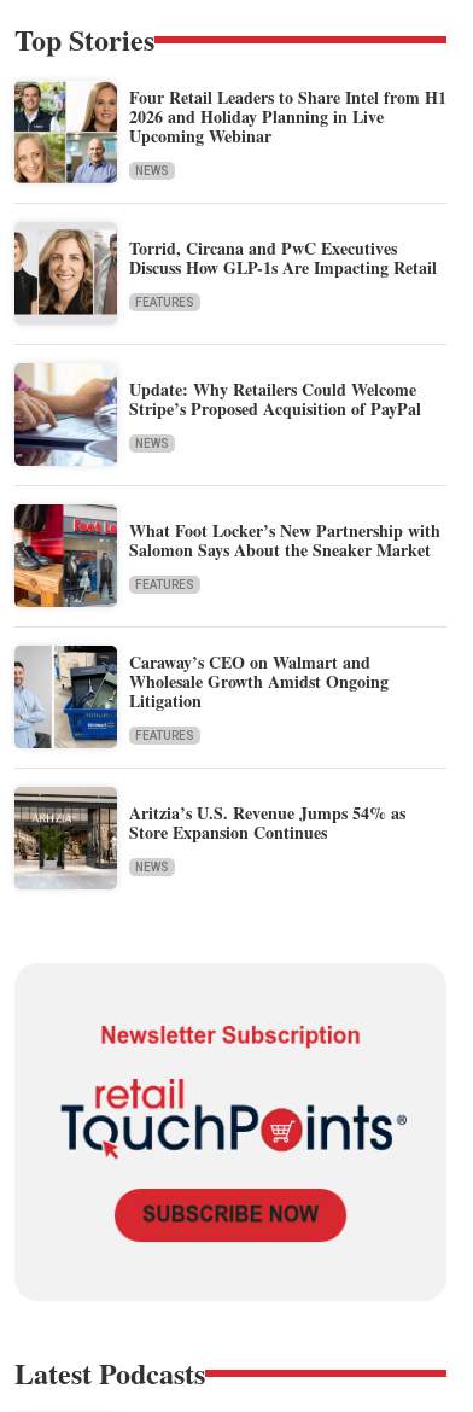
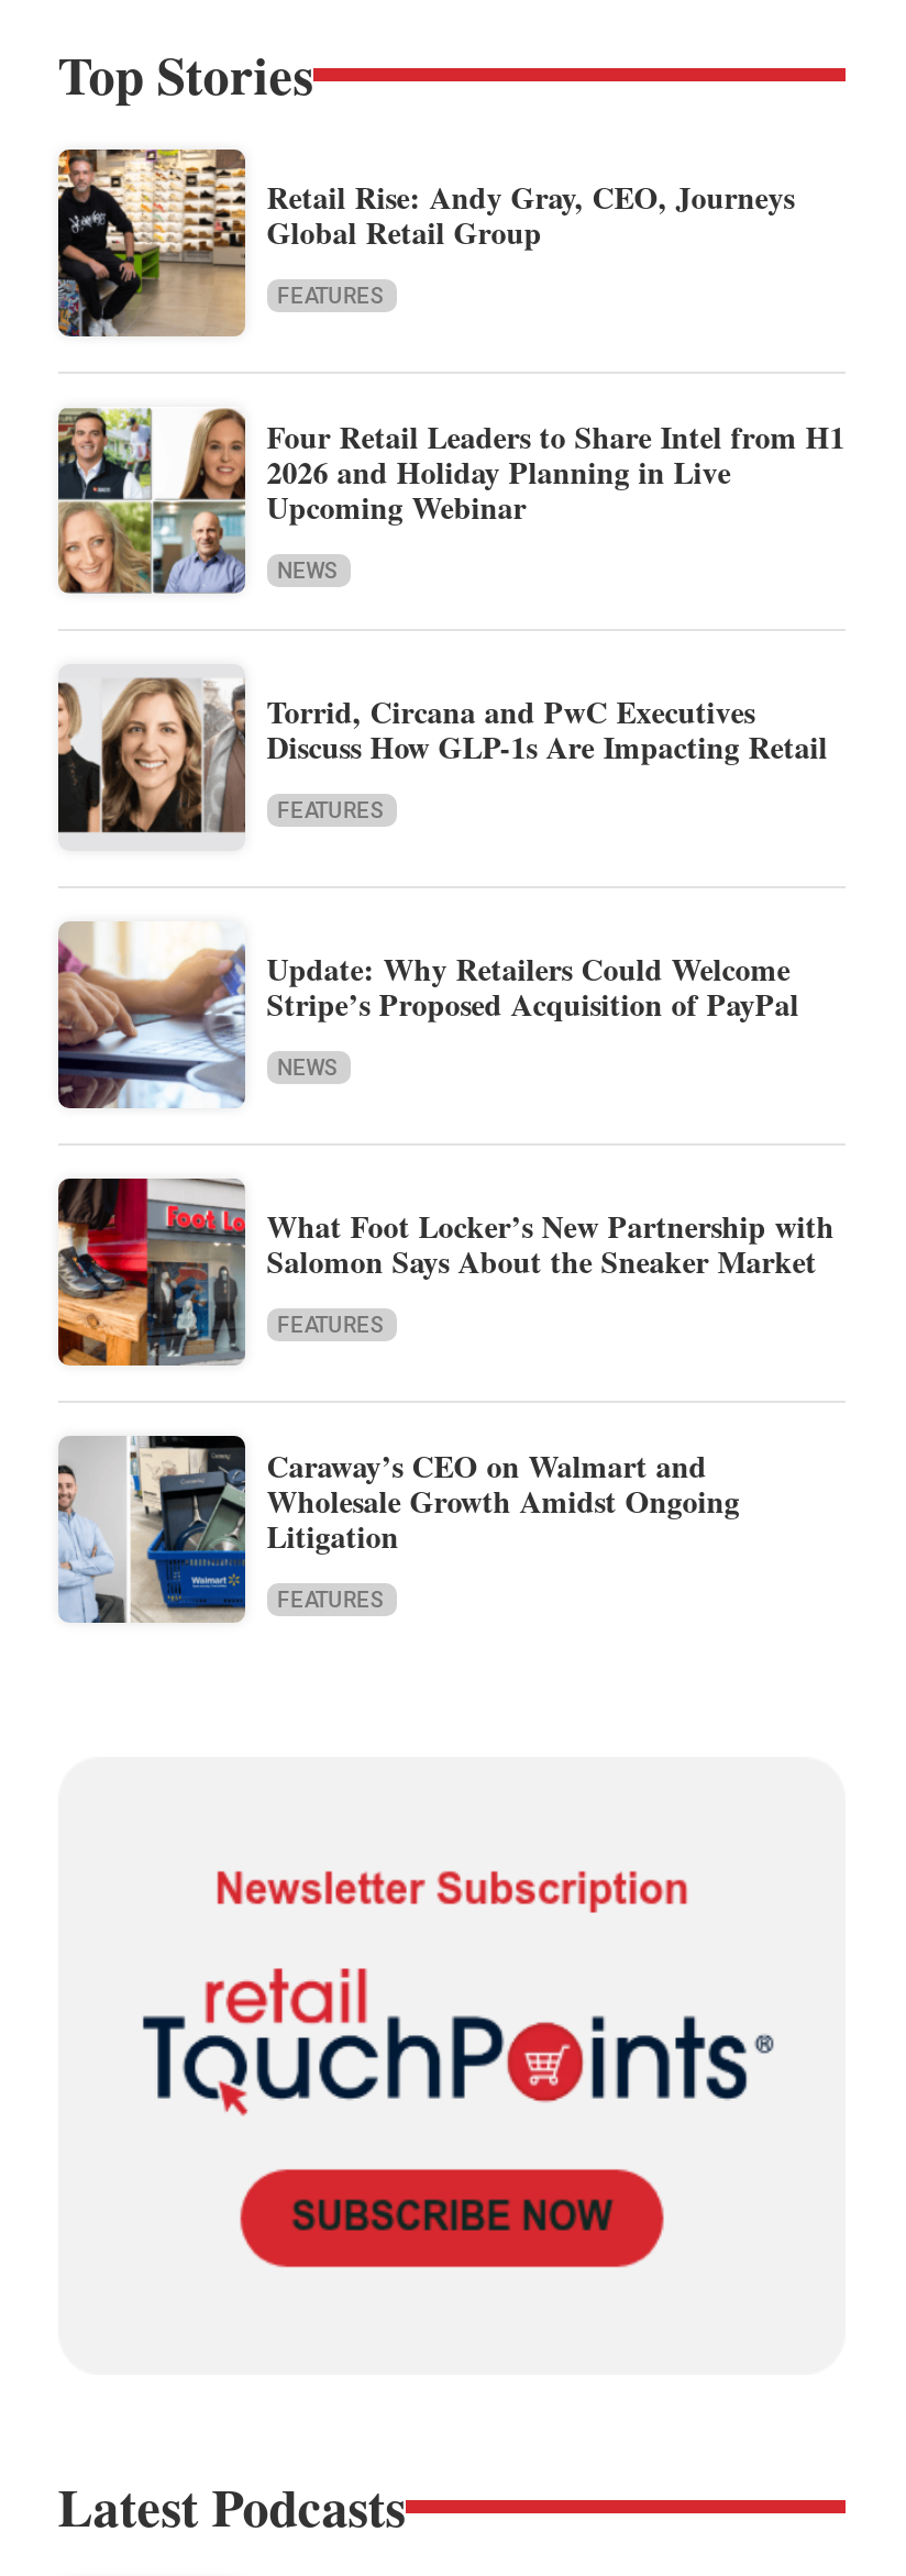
none -> [56,147,795,339] [image] | Retail Rise: Andy Gray, CEO, Journeys | Global Retail Group | FEATURES
moved [12,80,446,742] -> [54,405,845,1612]: [image] | Four Retail Leaders to Share Intel from H1 | 2026 and Holiday Planning in Live | ... | Litigation | FEATURES
[13,787,405,888] [image] | Aritzia’s U.S. Revenue Jumps 54% as | Store Expansion Continues | NEWS -> none

